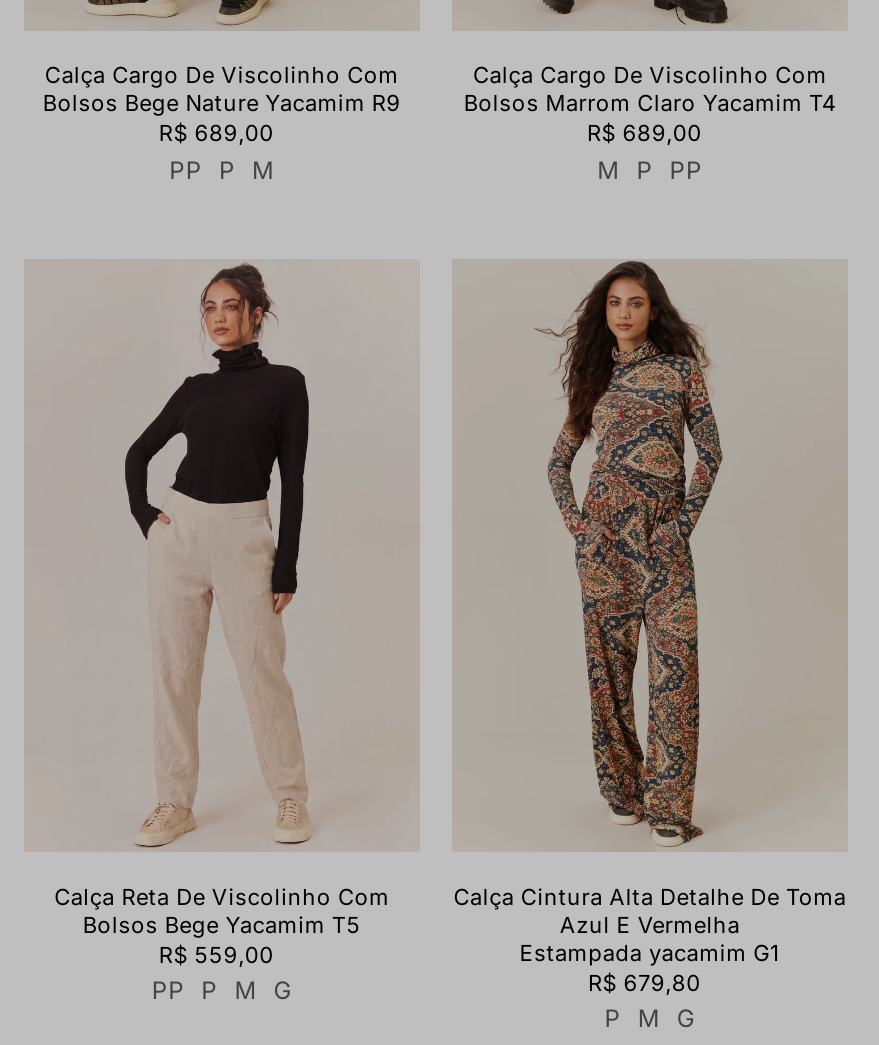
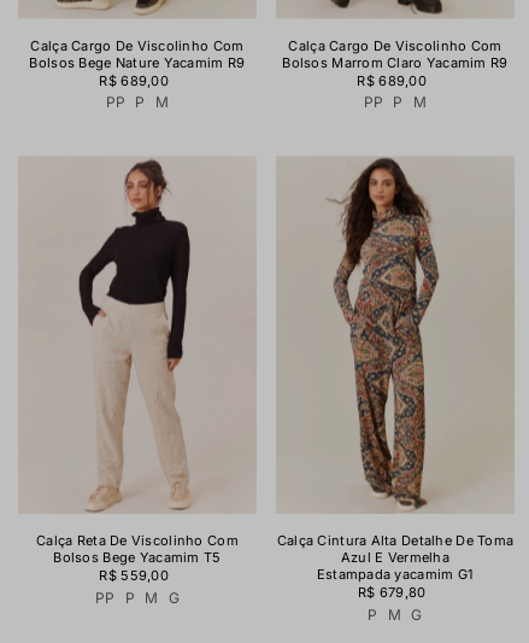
[464,90,836,118] Bolsos Marrom Claro Yacamim T4 -> [282,54,508,71] Bolsos Marrom Claro Yacamim R9
[597,155,703,185] M P PP -> [363,93,427,111] PP P M

